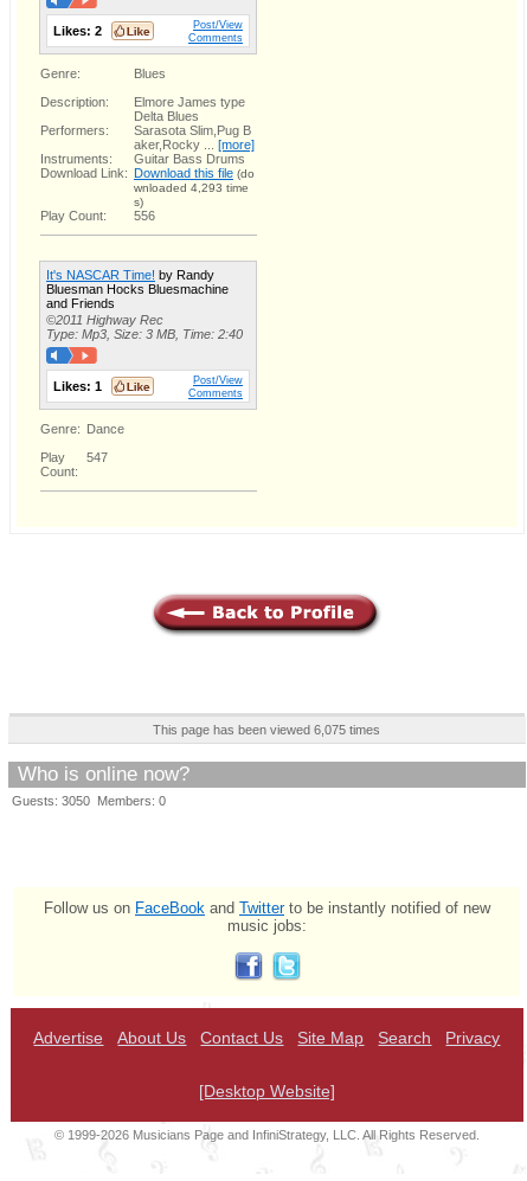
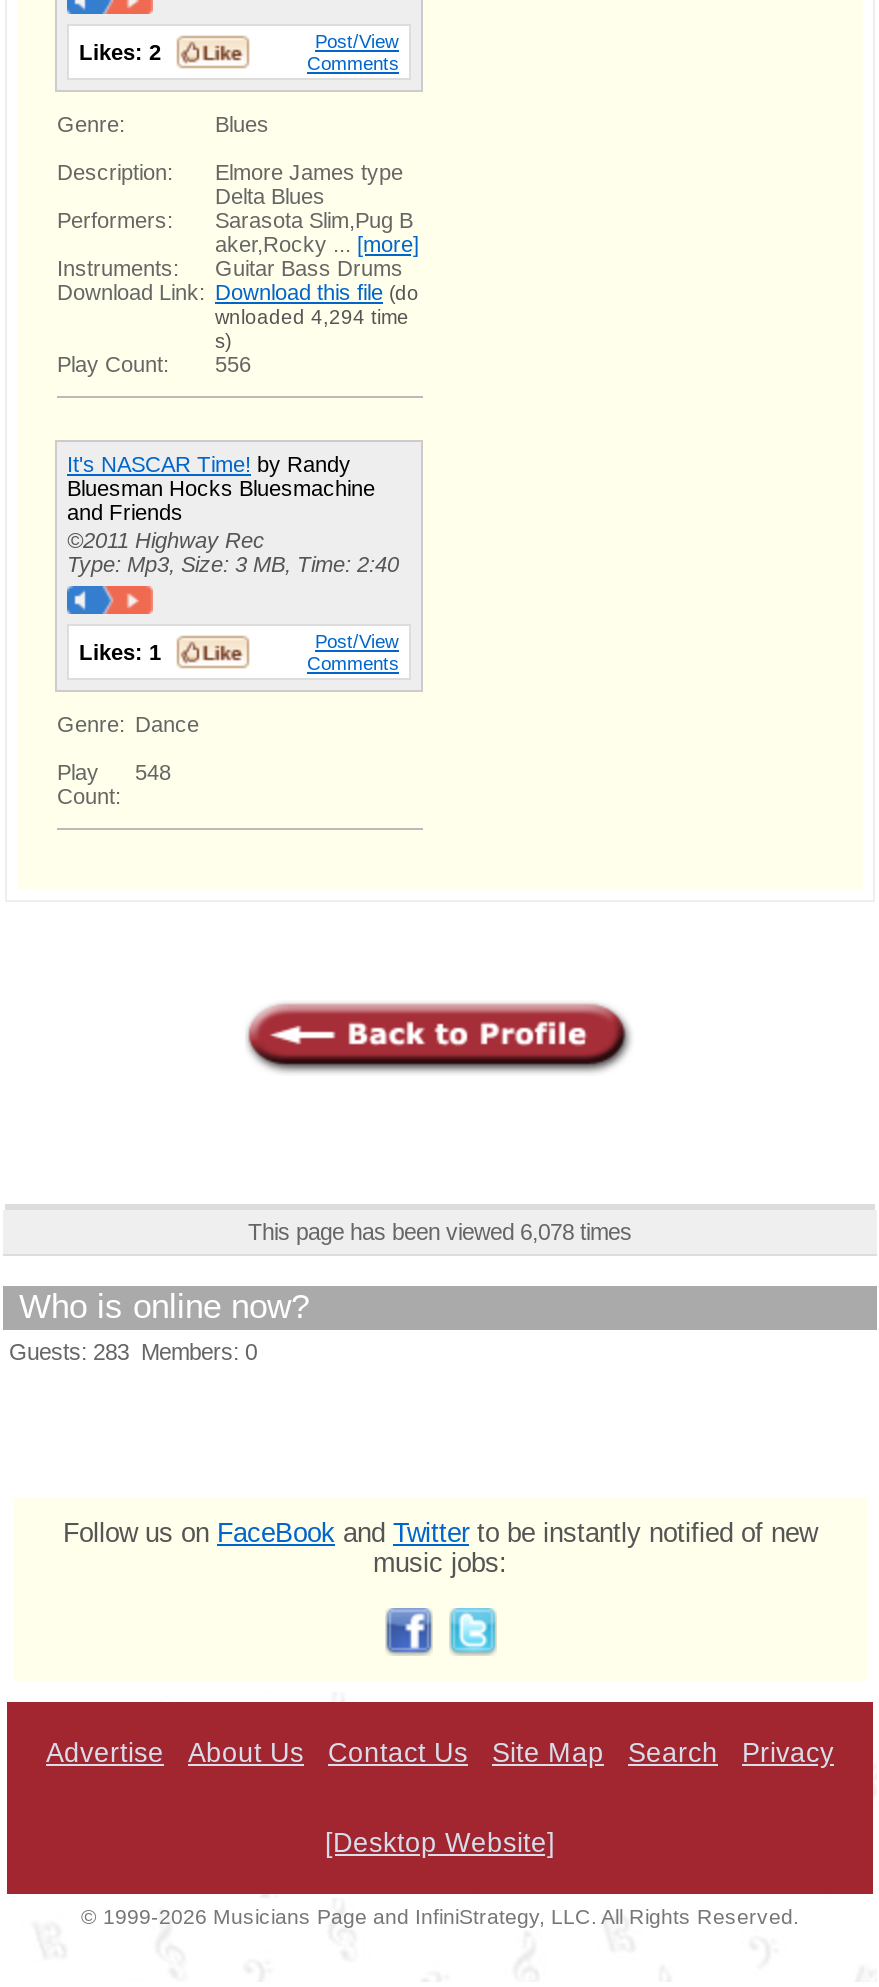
[134,181,249,194] wnloaded 4,293 time -> [215,306,409,328] wnloaded 4,294 time
[40,450,108,464] Play 547 -> [57,760,171,784] Play 548
[153,722,381,737] This page has been viewed 6,075 times -> [248,1220,632,1244] This page has been viewed 6,078 times
[12,794,166,808] Guests: 3050 Members: 0 -> [9,1340,257,1364] Guests: 283 Members: 0

